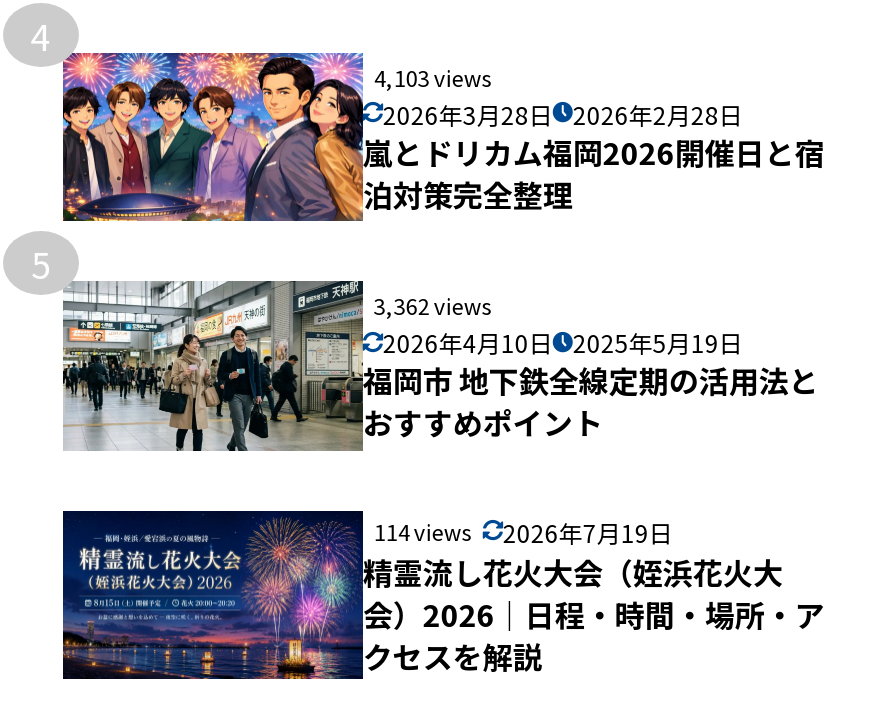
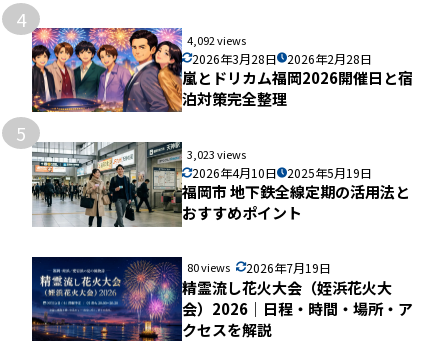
[374,61,492,93] 4,103 views -> [187,32,246,48] 4,092 views
[374,290,492,322] 3,362 views -> [187,146,246,162] 3,023 views
[374,514,673,548] 114 views 2026年7月19日 -> [187,259,331,276] 80 views 2026年7月19日

